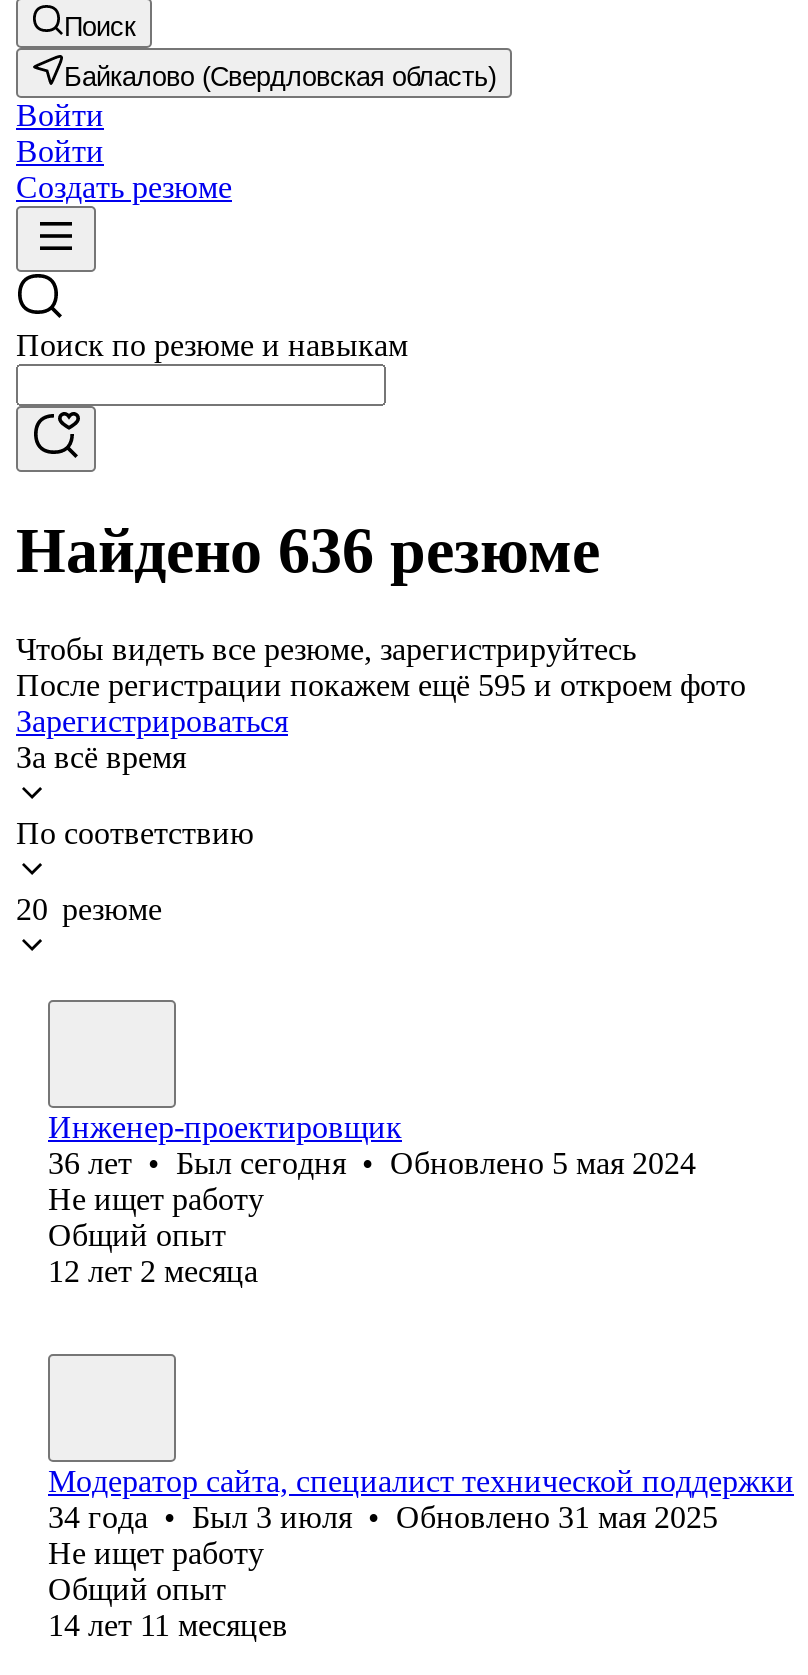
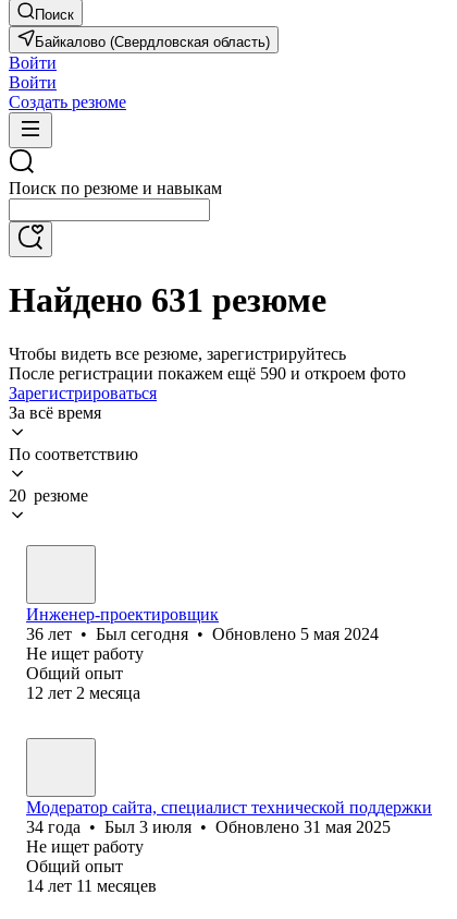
[16,515,600,587] Найдено 636 резюме -> [9,281,326,320] Найдено 631 резюме
[16,668,746,702] После регистрации покажем ещё 595 и откроем фото -> [9,364,406,383] После регистрации покажем ещё 590 и откроем фото

